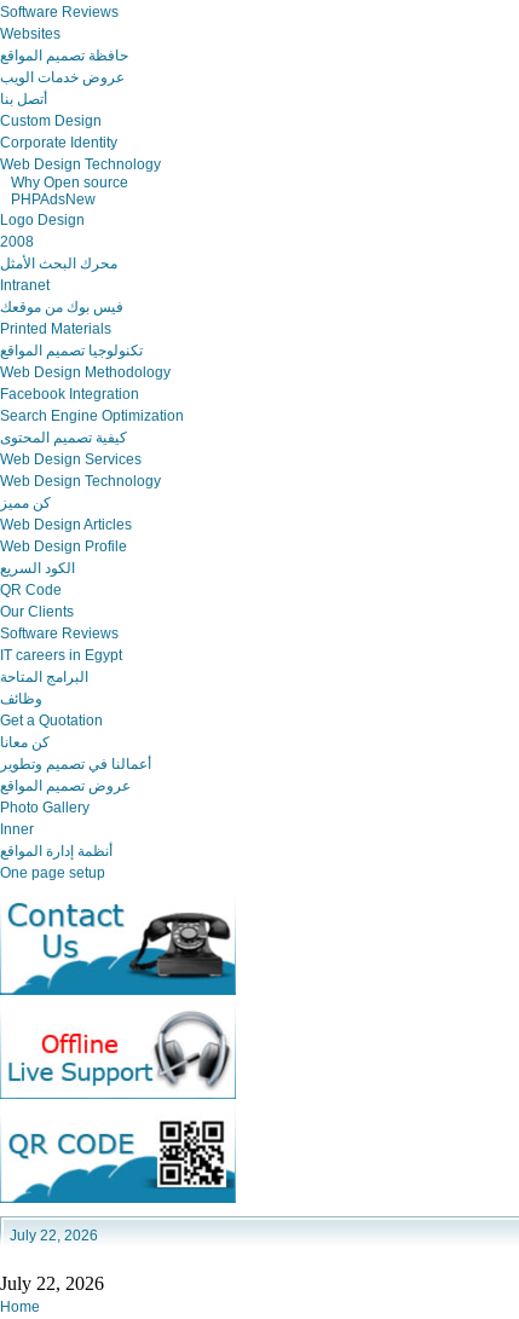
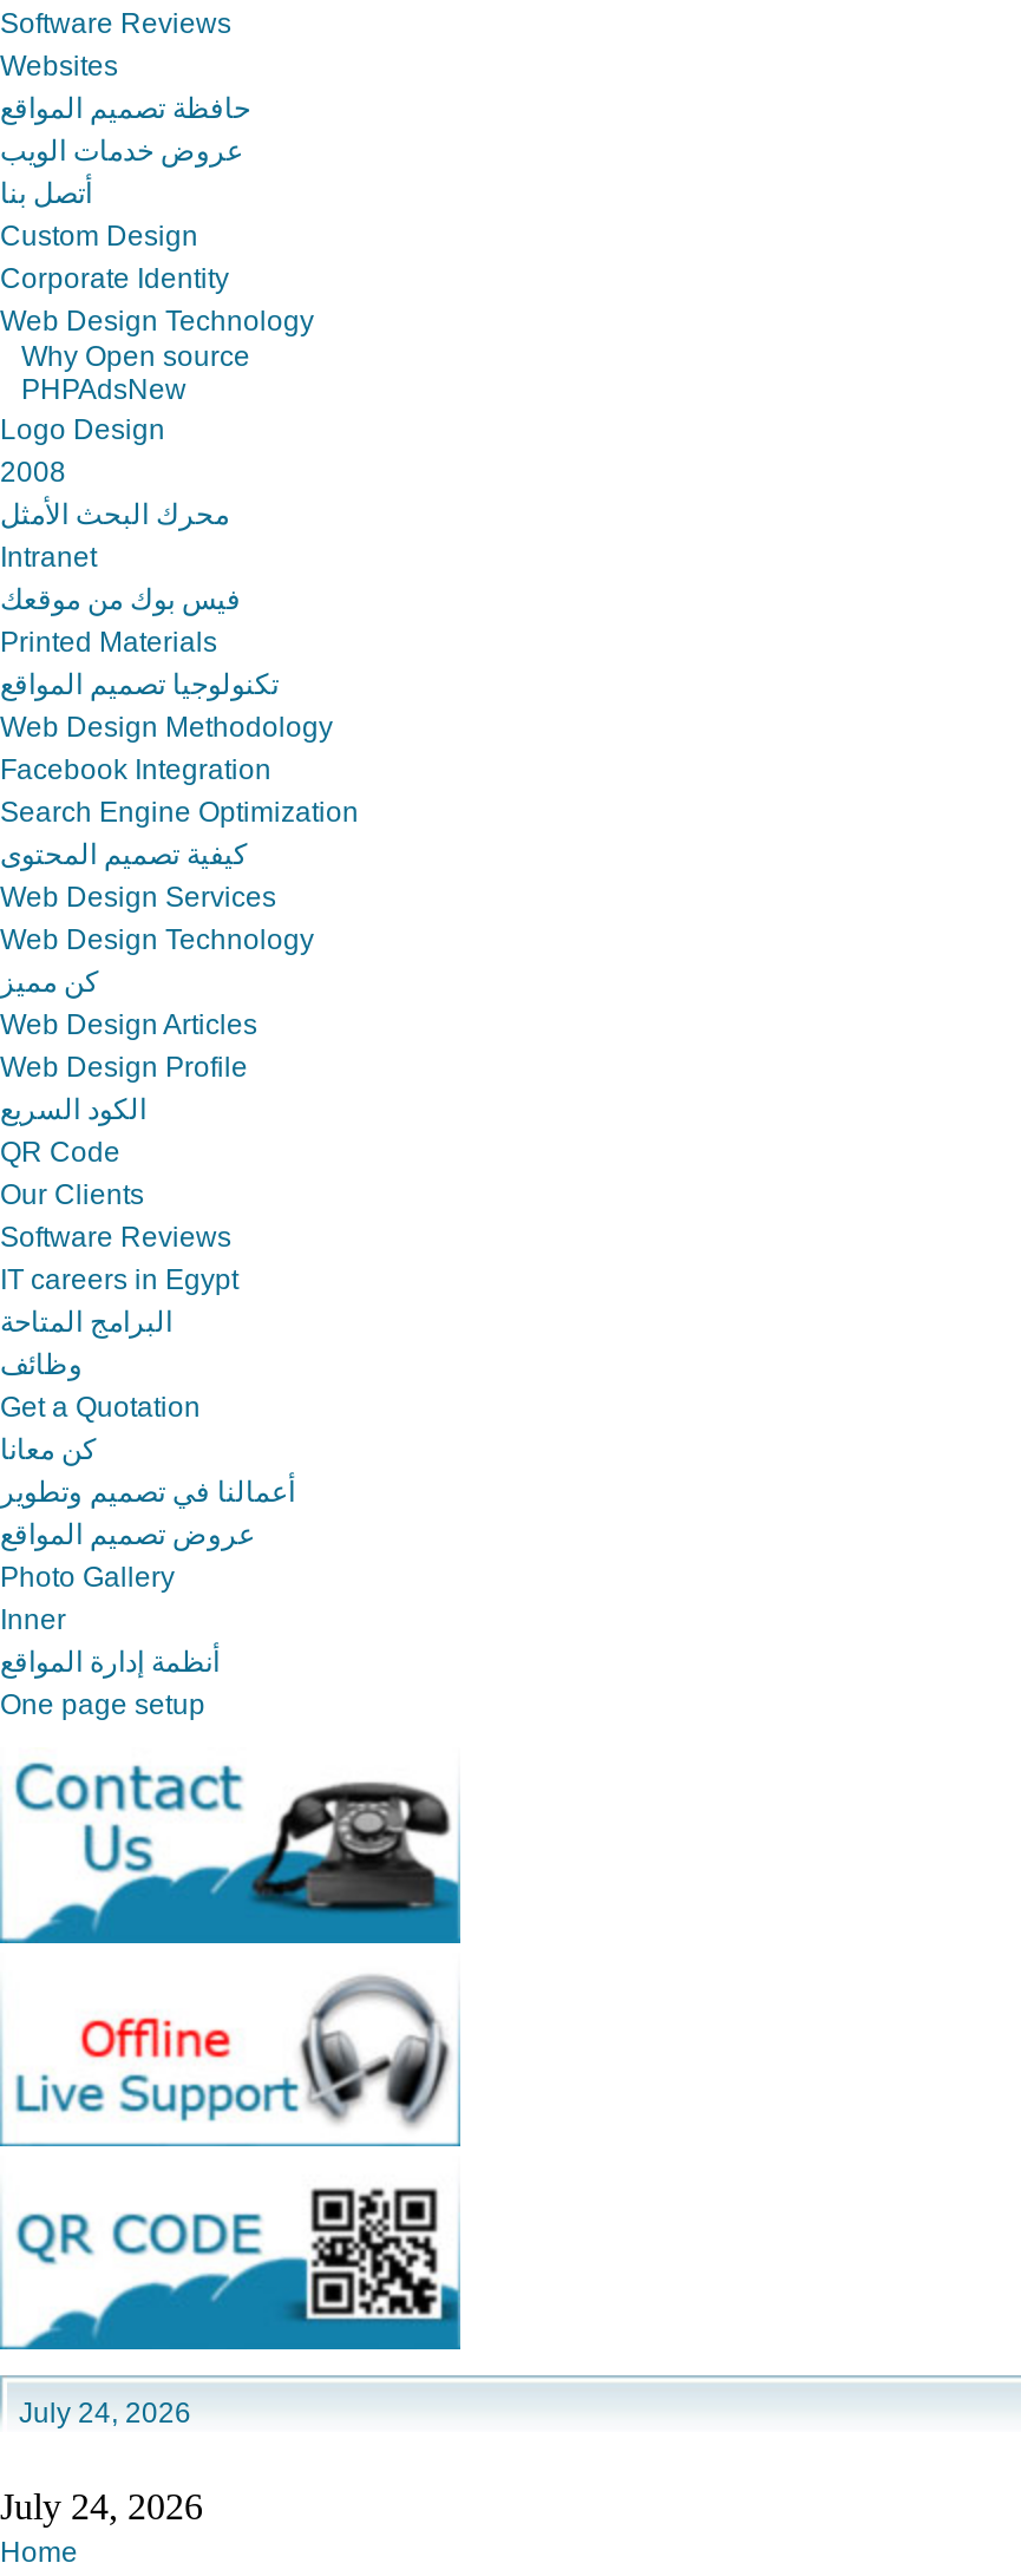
[10,1227,98,1244] July 22, 2026 -> [19,2397,191,2430] July 24, 2026
[0,1273,104,1294] July 22, 2026 -> [0,2486,203,2526] July 24, 2026

